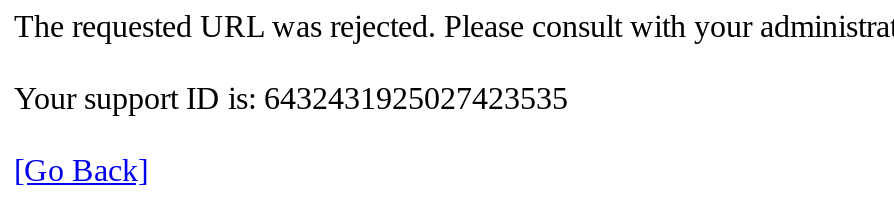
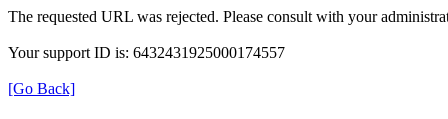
[14,81,568,115] Your support ID is: 6432431925027423535 -> [8,44,285,61] Your support ID is: 6432431925000174557

